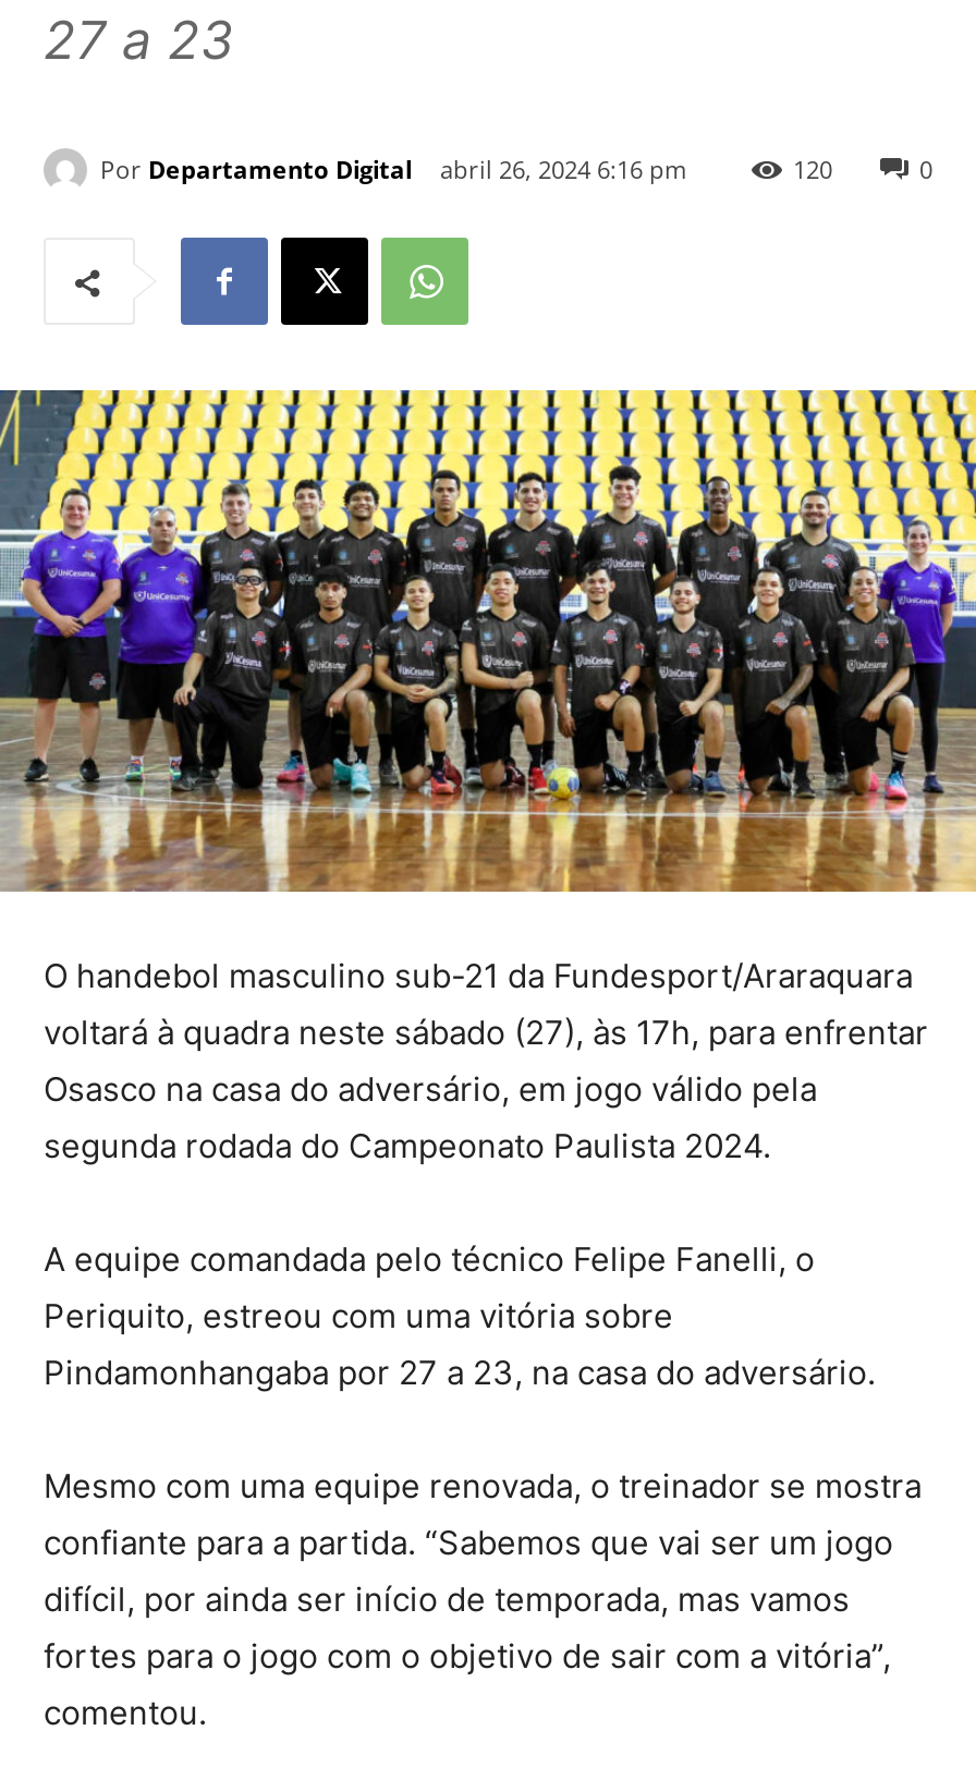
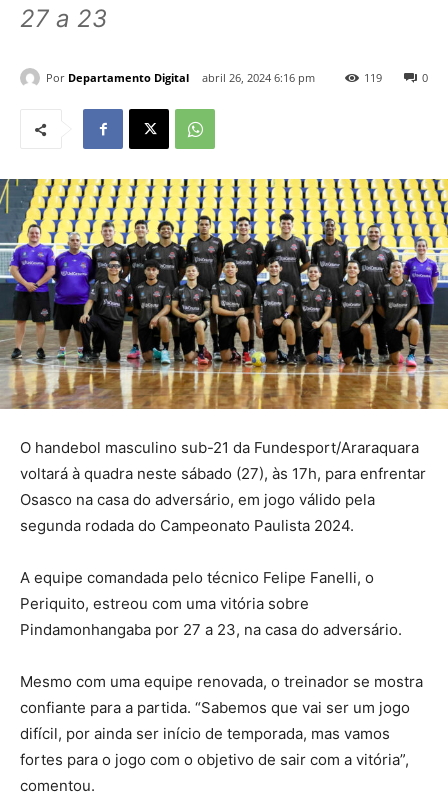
[793,153,832,186] 120 -> [364,70,382,85] 119

